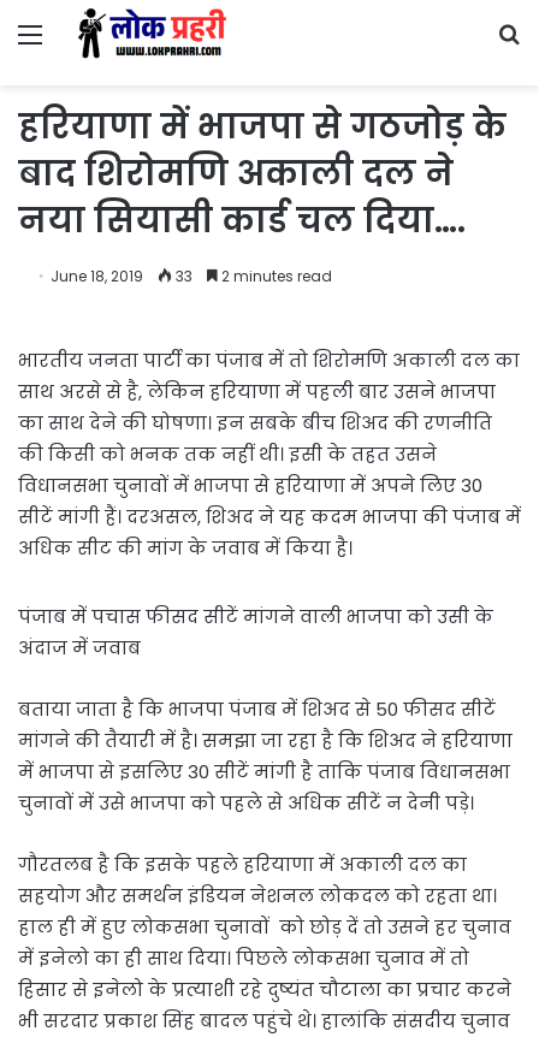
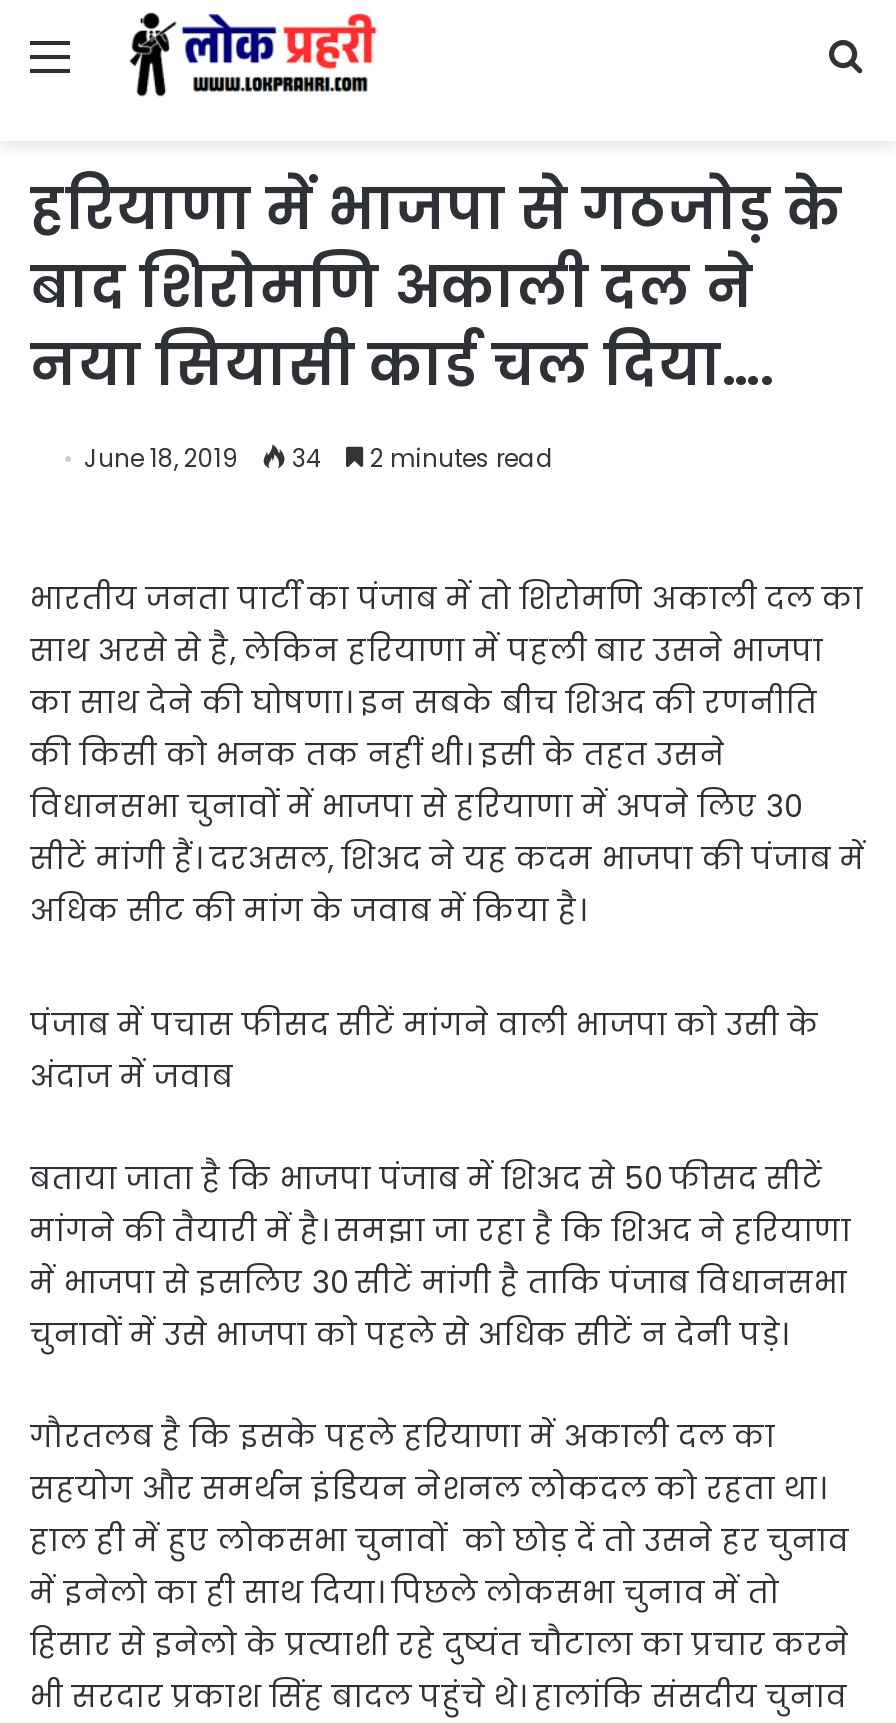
[51,266,332,287] June 18, 2019 33 2 minutes read -> [84,442,554,476] June 18, 2019 34 2 minutes read

